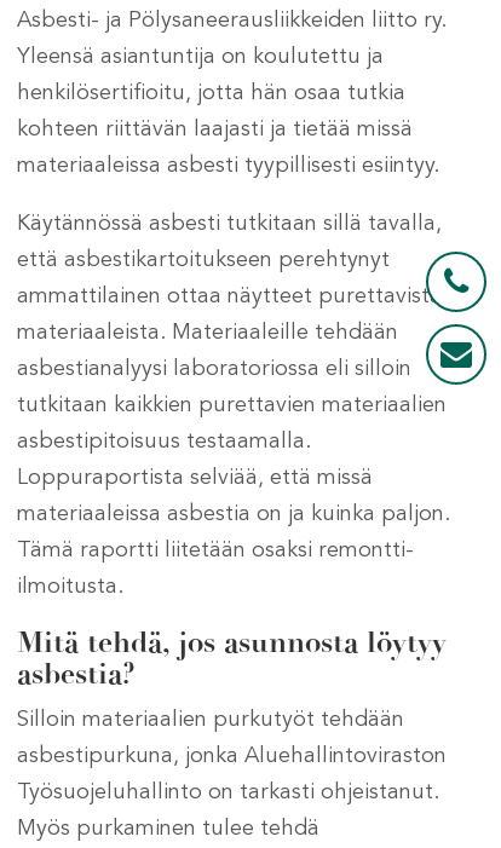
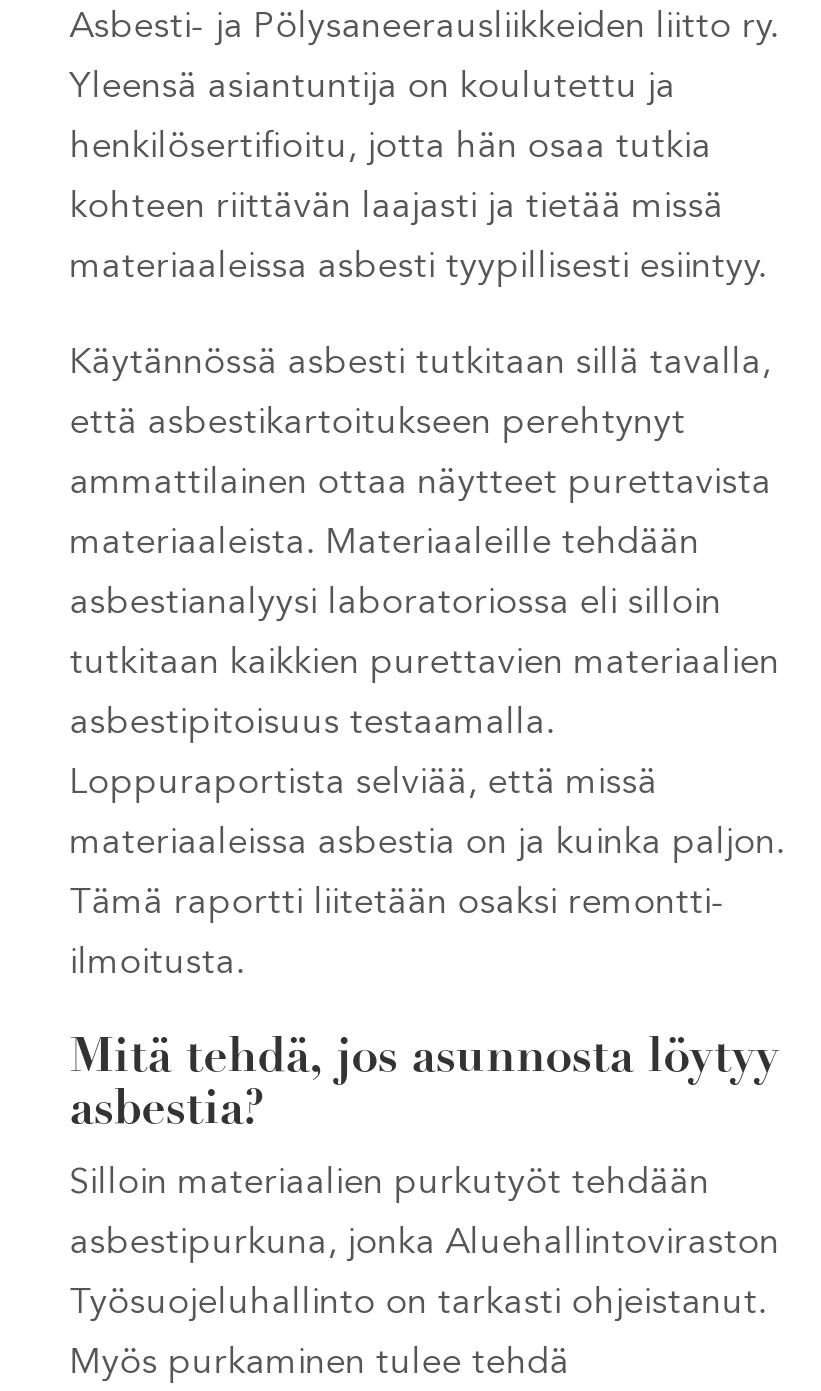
[425,250,488,313] [image] -> none
[425,323,488,386] [image] -> none

